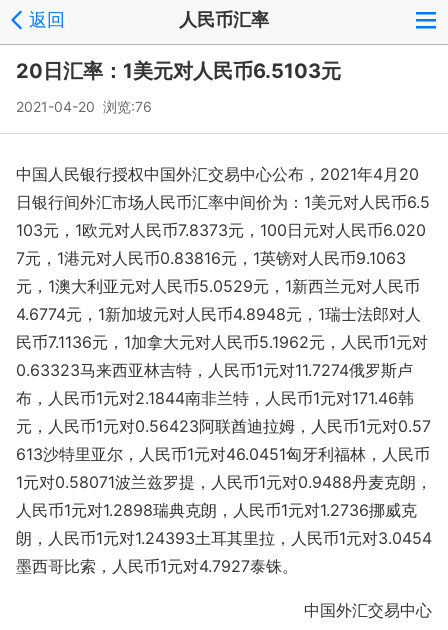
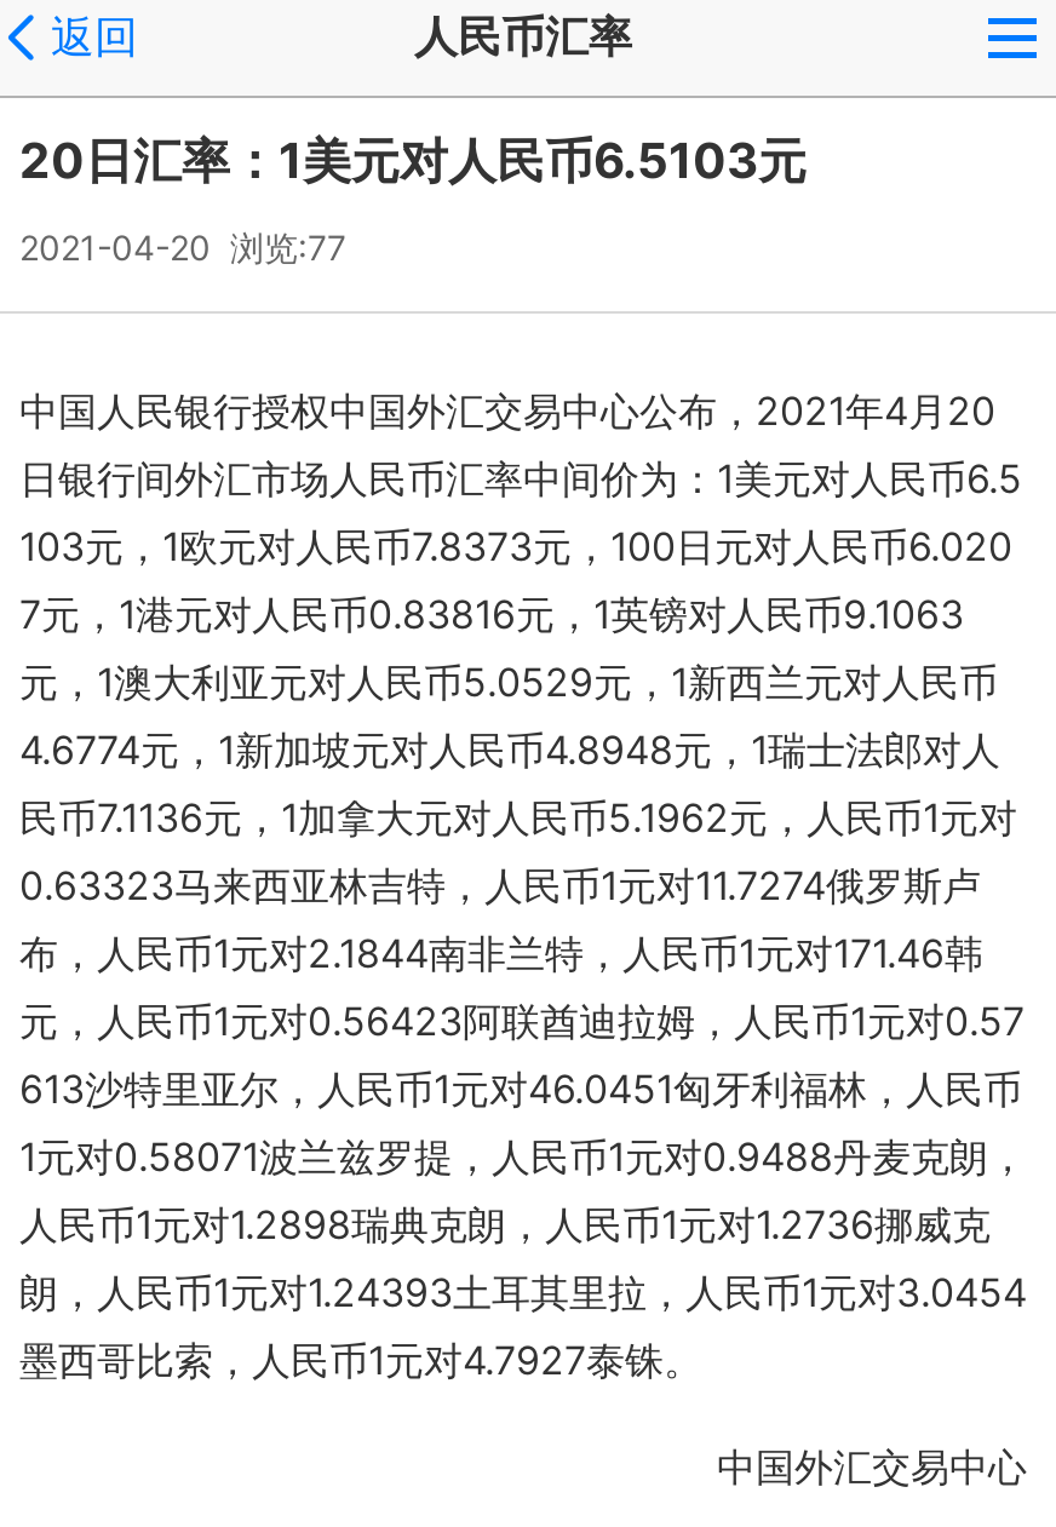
[16,98,152,115] 2021-04-20 浏览:76 -> [19,226,346,268] 2021-04-20 浏览:77

